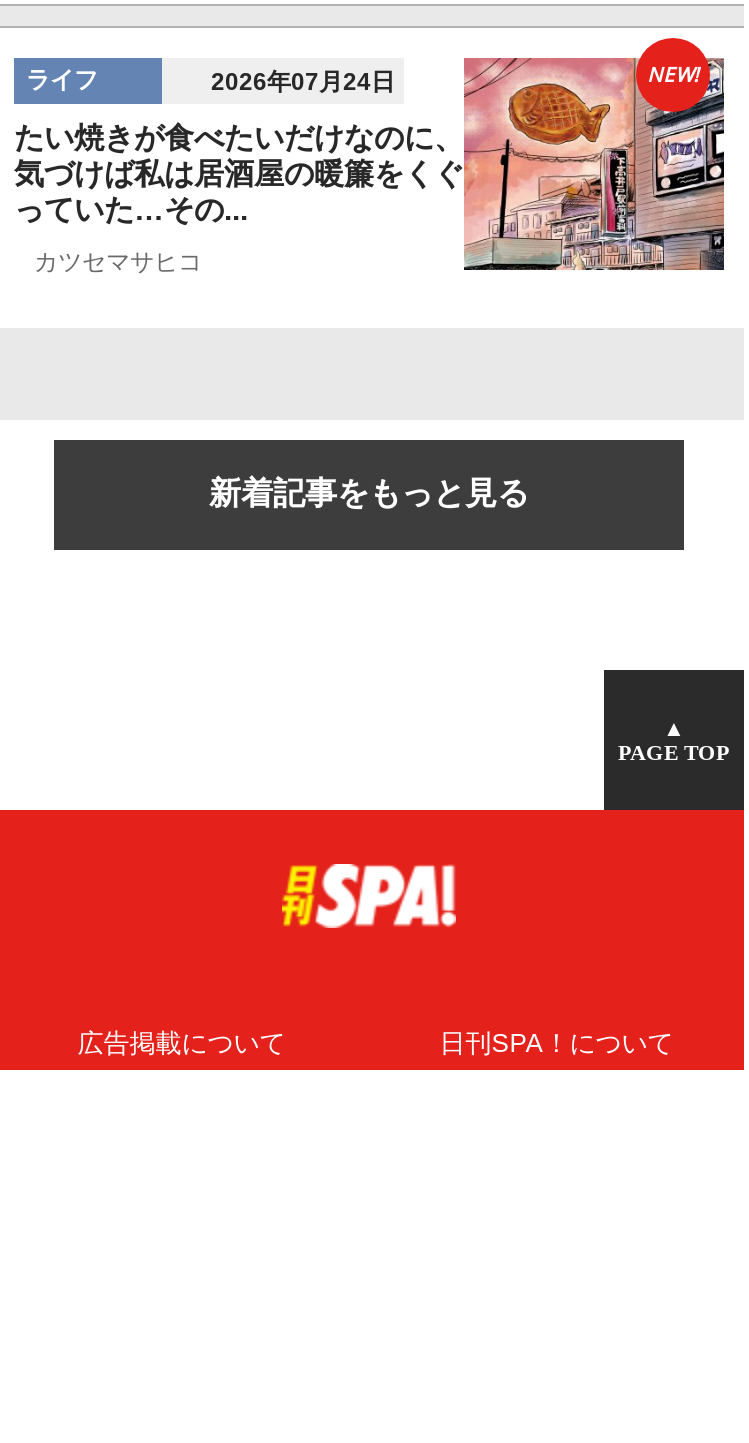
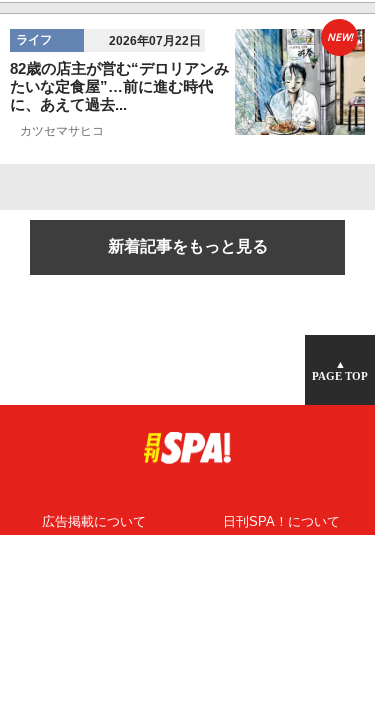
[14,56,726,272] [image] | たい焼きが食べたいだけなのに、 | 気づけば私は居酒屋の暖簾をくぐ | っていた…その... -> [10,28,366,136] [image] | 82歳の店主が営む“デロリアンみ | たいな定食屋”…前に進む時代 | に、あえて過去...
[211,67,395,95] 2026年07月24日 -> [108,34,200,48] 2026年07月22日

